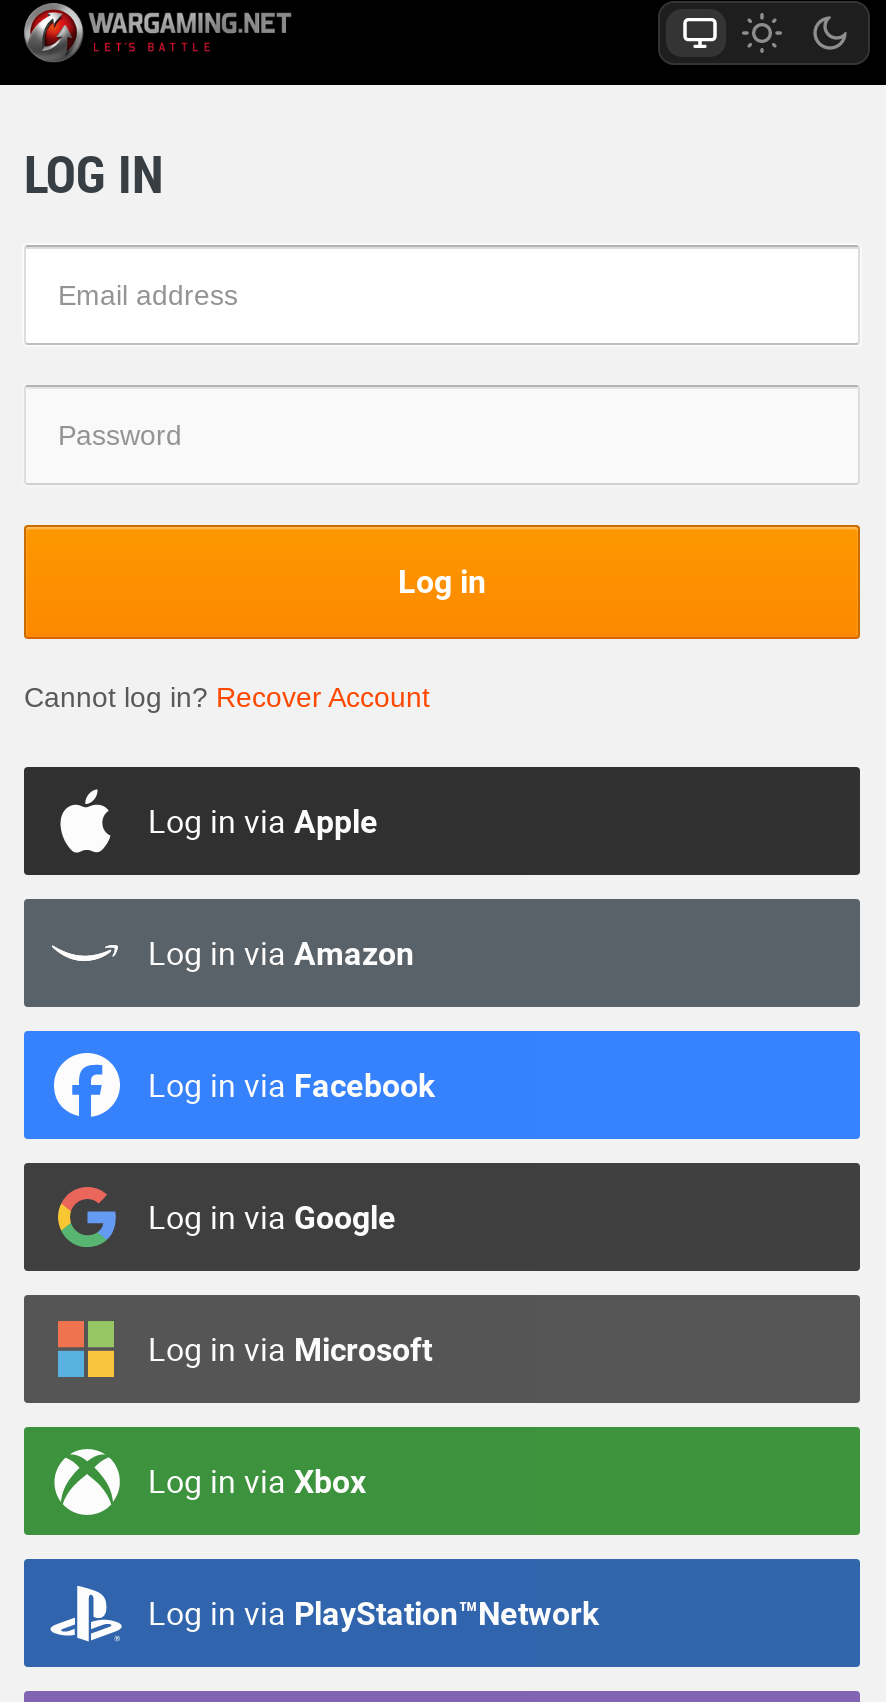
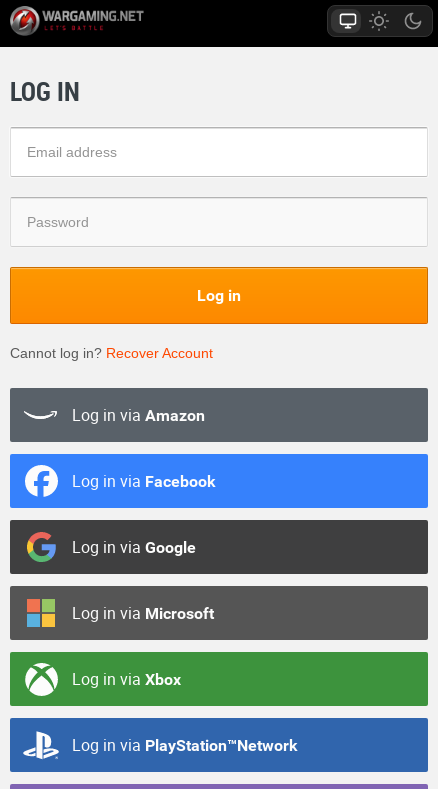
[148,798,378,842] Log in via Apple -> none

